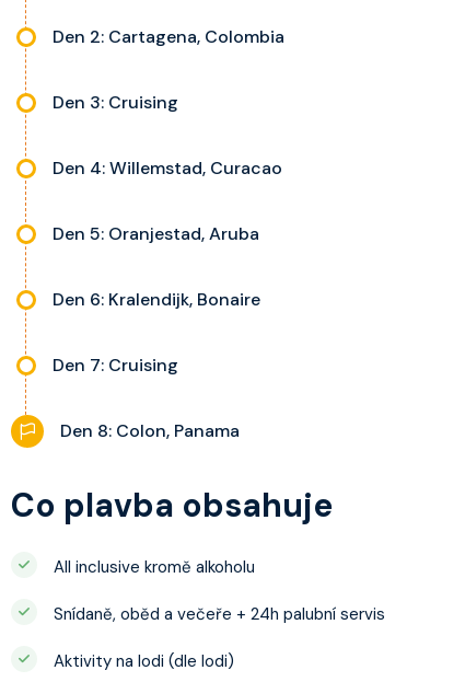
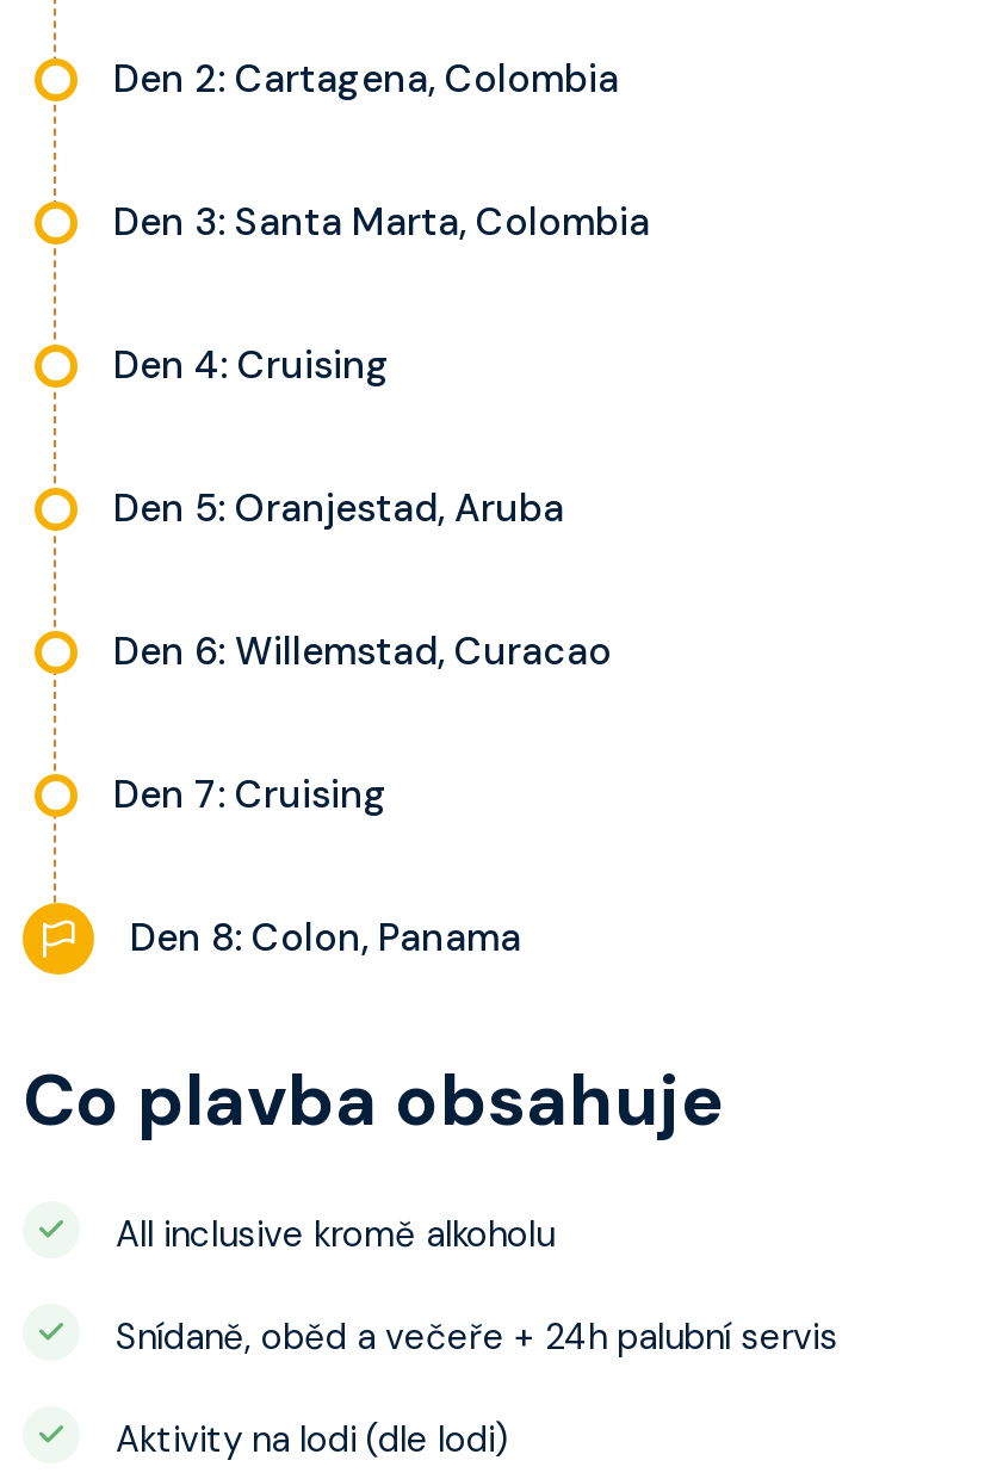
[53,91,178,114] Den 3: Cruising -> [113,197,650,247] Den 3: Santa Marta, Colombia
[53,157,282,180] Den 4: Willemstad, Curacao -> [113,340,390,391] Den 4: Cruising
[53,288,260,311] Den 6: Kralendijk, Bonaire -> [113,627,612,677] Den 6: Willemstad, Curacao

